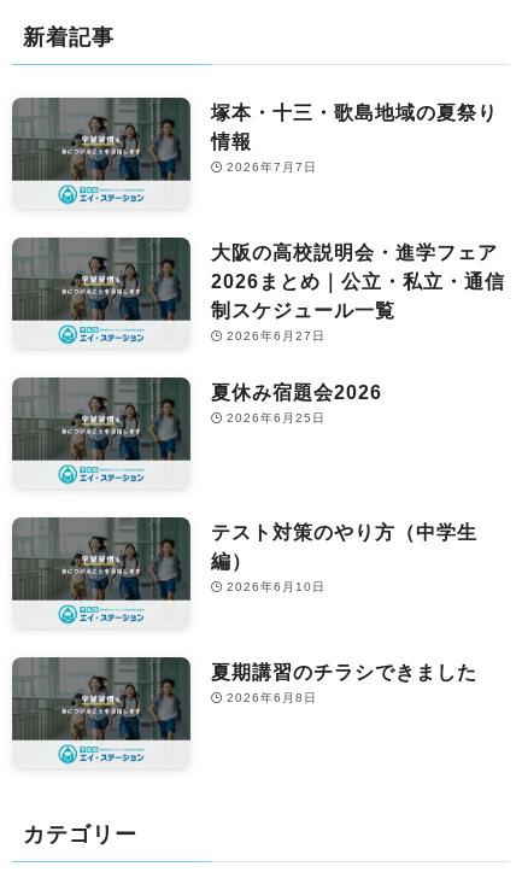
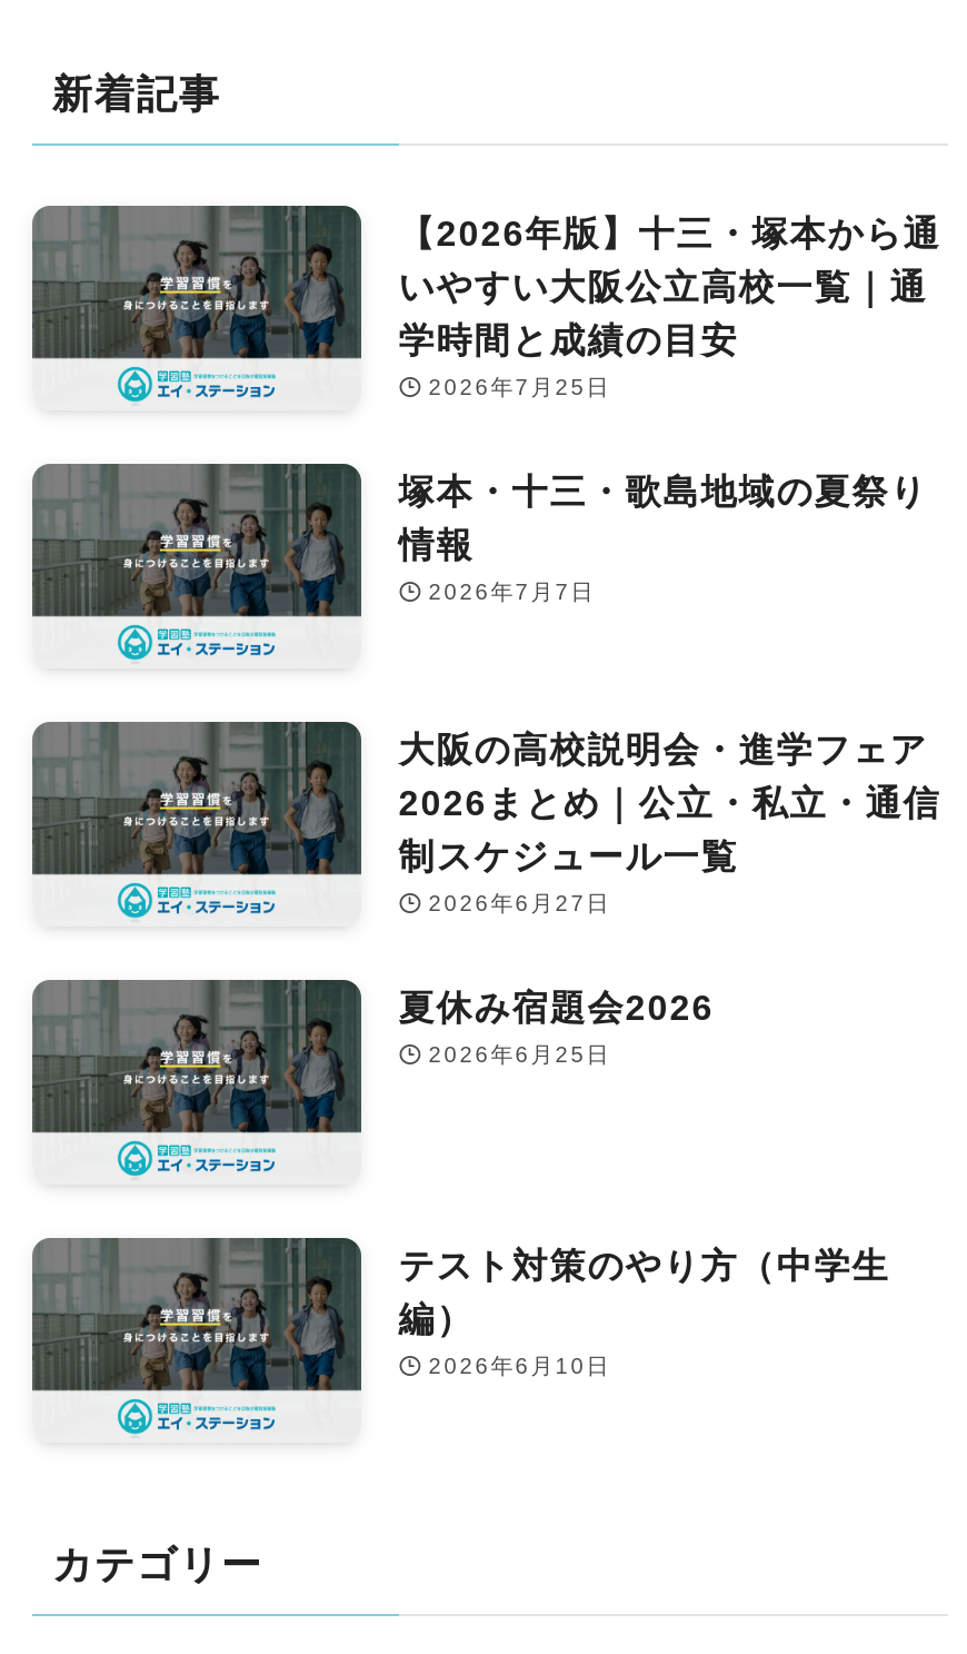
none -> [399,213,941,400] 【2026年版】十三・塚本から通 | いやすい大阪公立高校一覧｜通 | 学時間と成績の目安 | 2026年7月25日
moved [11,95,505,593] -> [30,459,941,1379]: [image] | 塚本・十三・歌島地域の夏祭り | 情報 | ... | 編） | 2026年6月10日
[211,661,477,704] 夏期講習のチラシできました | 2026年6月8日 -> none

